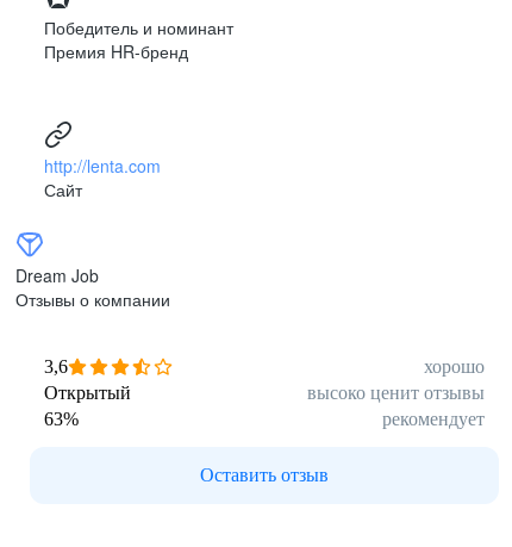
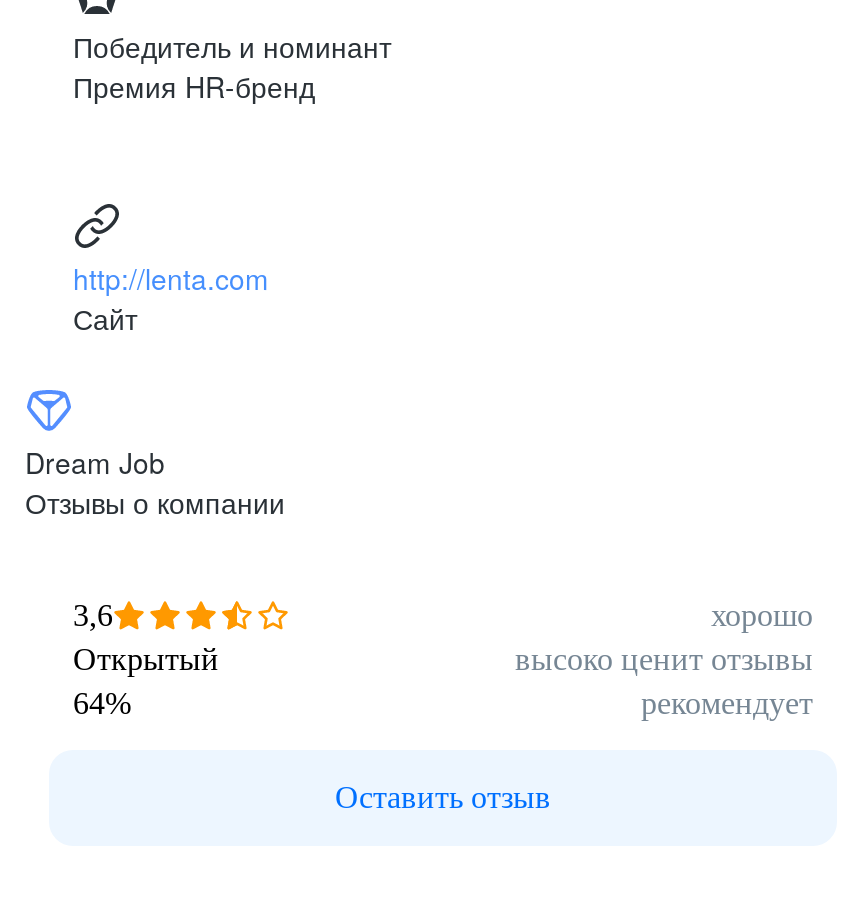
[44,409,79,429] 63% -> [73,686,131,720] 64%

